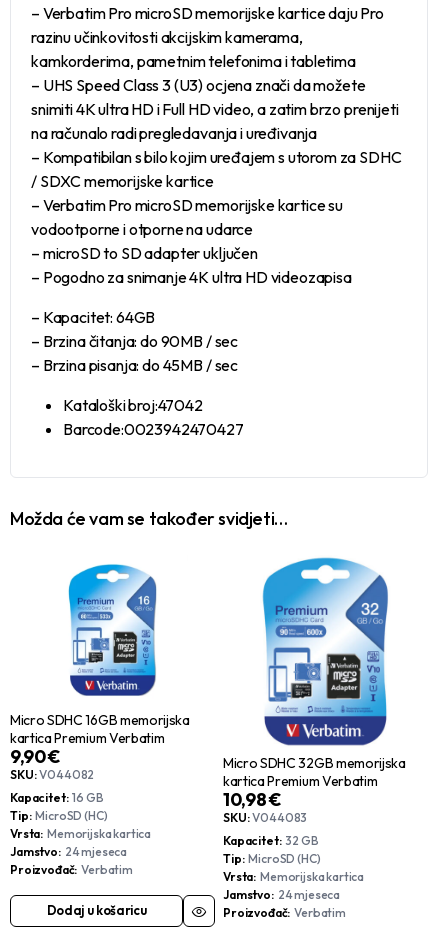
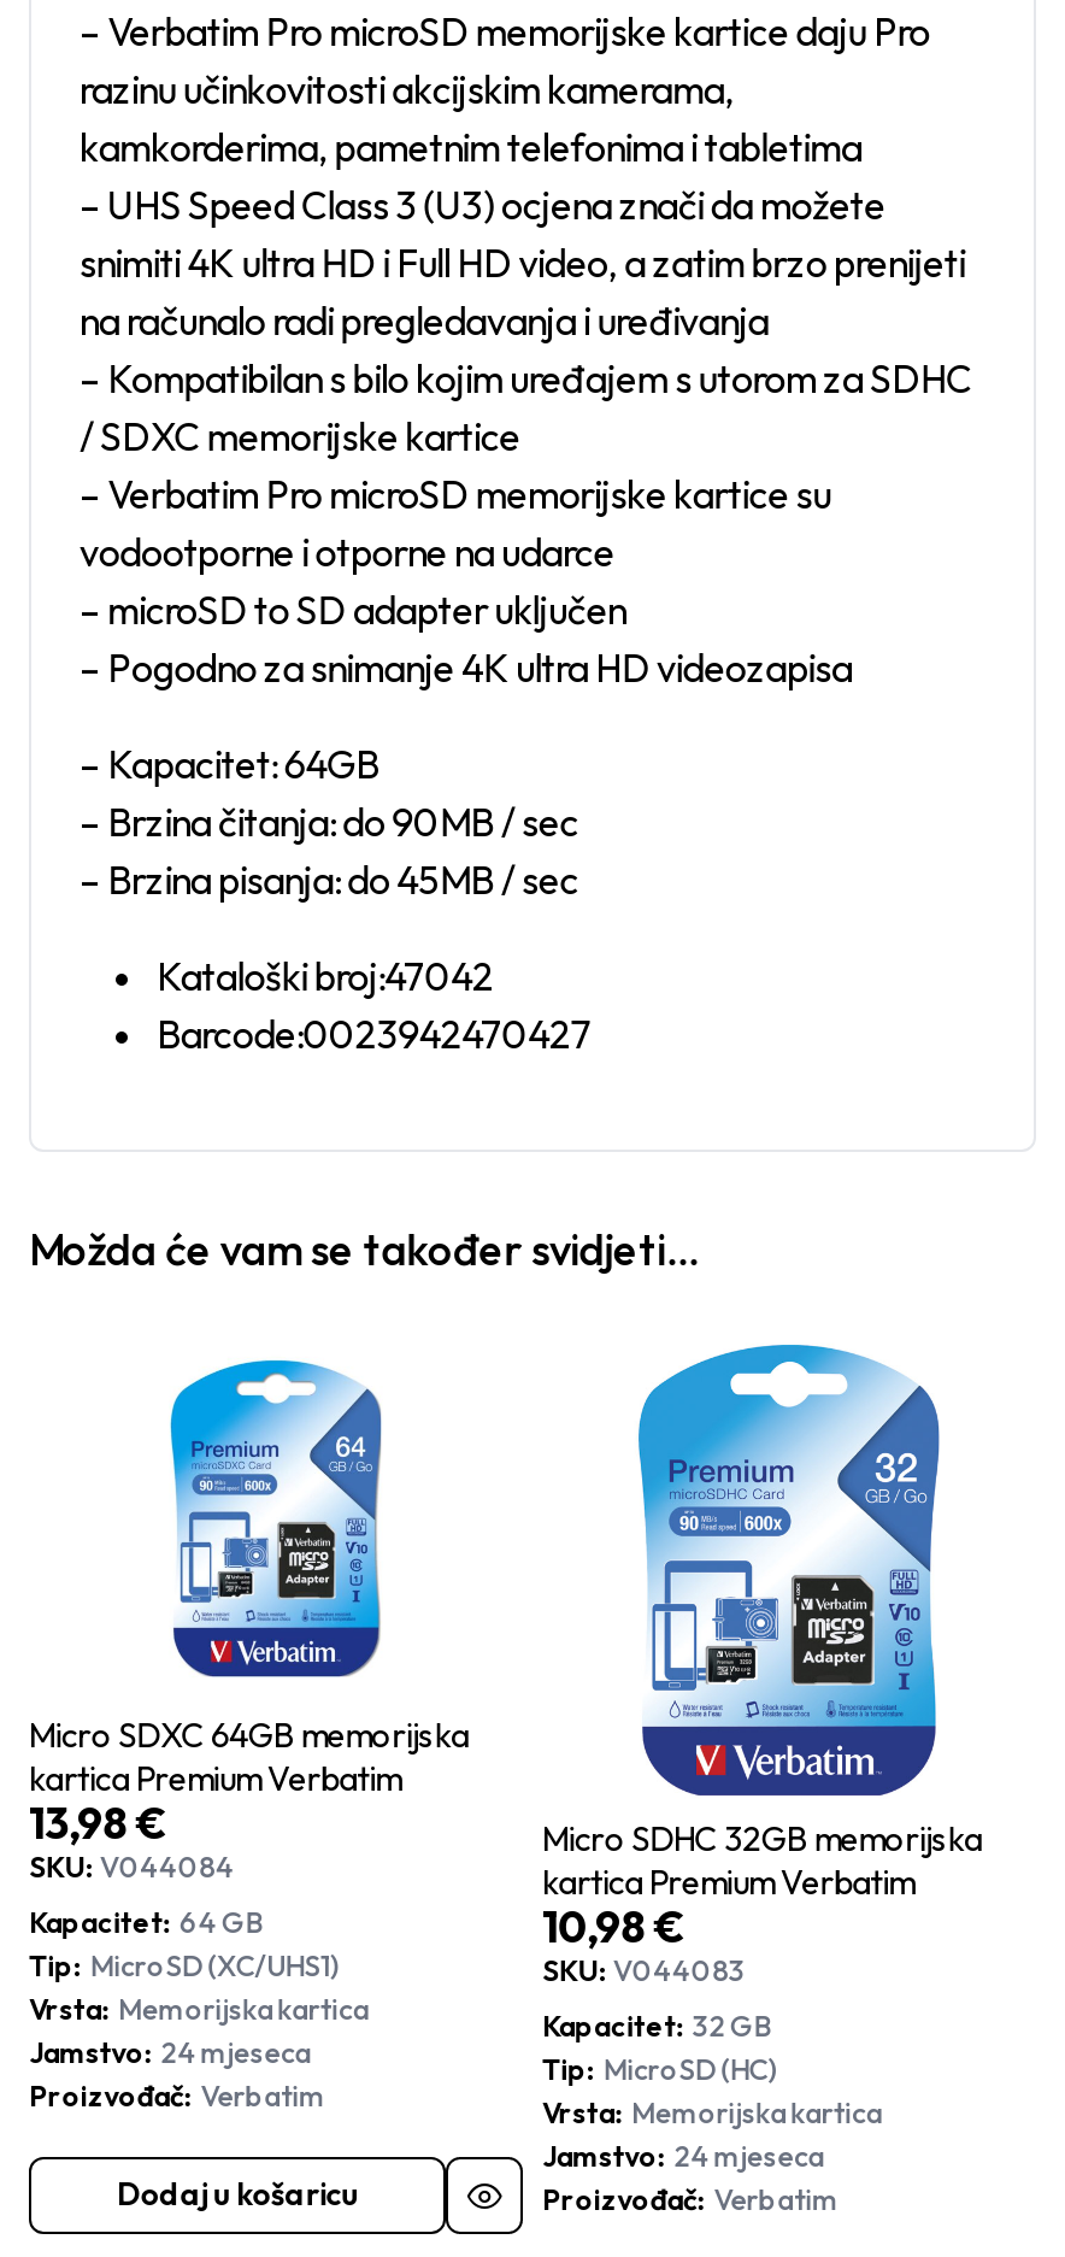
[10,711,190,729] Micro SDHC 16GB memorijska -> [29,1713,469,1756] Micro SDXC 64GB memorijska
[10,745,61,768] 9,90 € -> [29,1795,166,1850] 13,98 €
[10,767,94,782] SKU: V044082 -> [29,1848,234,1884] SKU: V044084
[10,790,104,805] Kapacitet 16 GB -> [29,1903,264,1940] Kapacitet 64 GB
[10,808,107,823] Tip MicroSD (HC) -> [29,1947,339,1983] Tip MicroSD (XC/UHS1)

